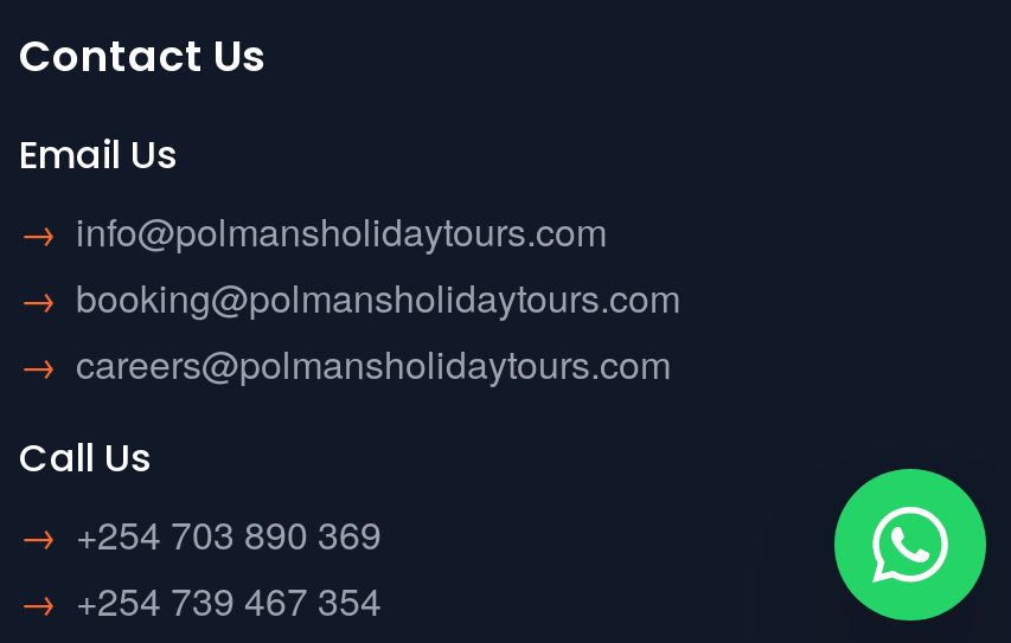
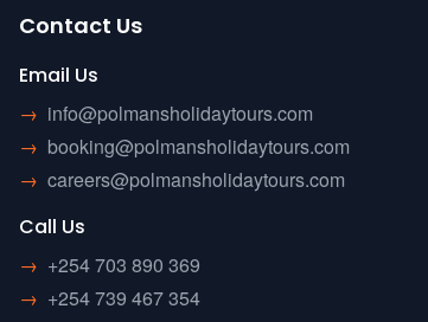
[832,467,988,623] [image] -> none

